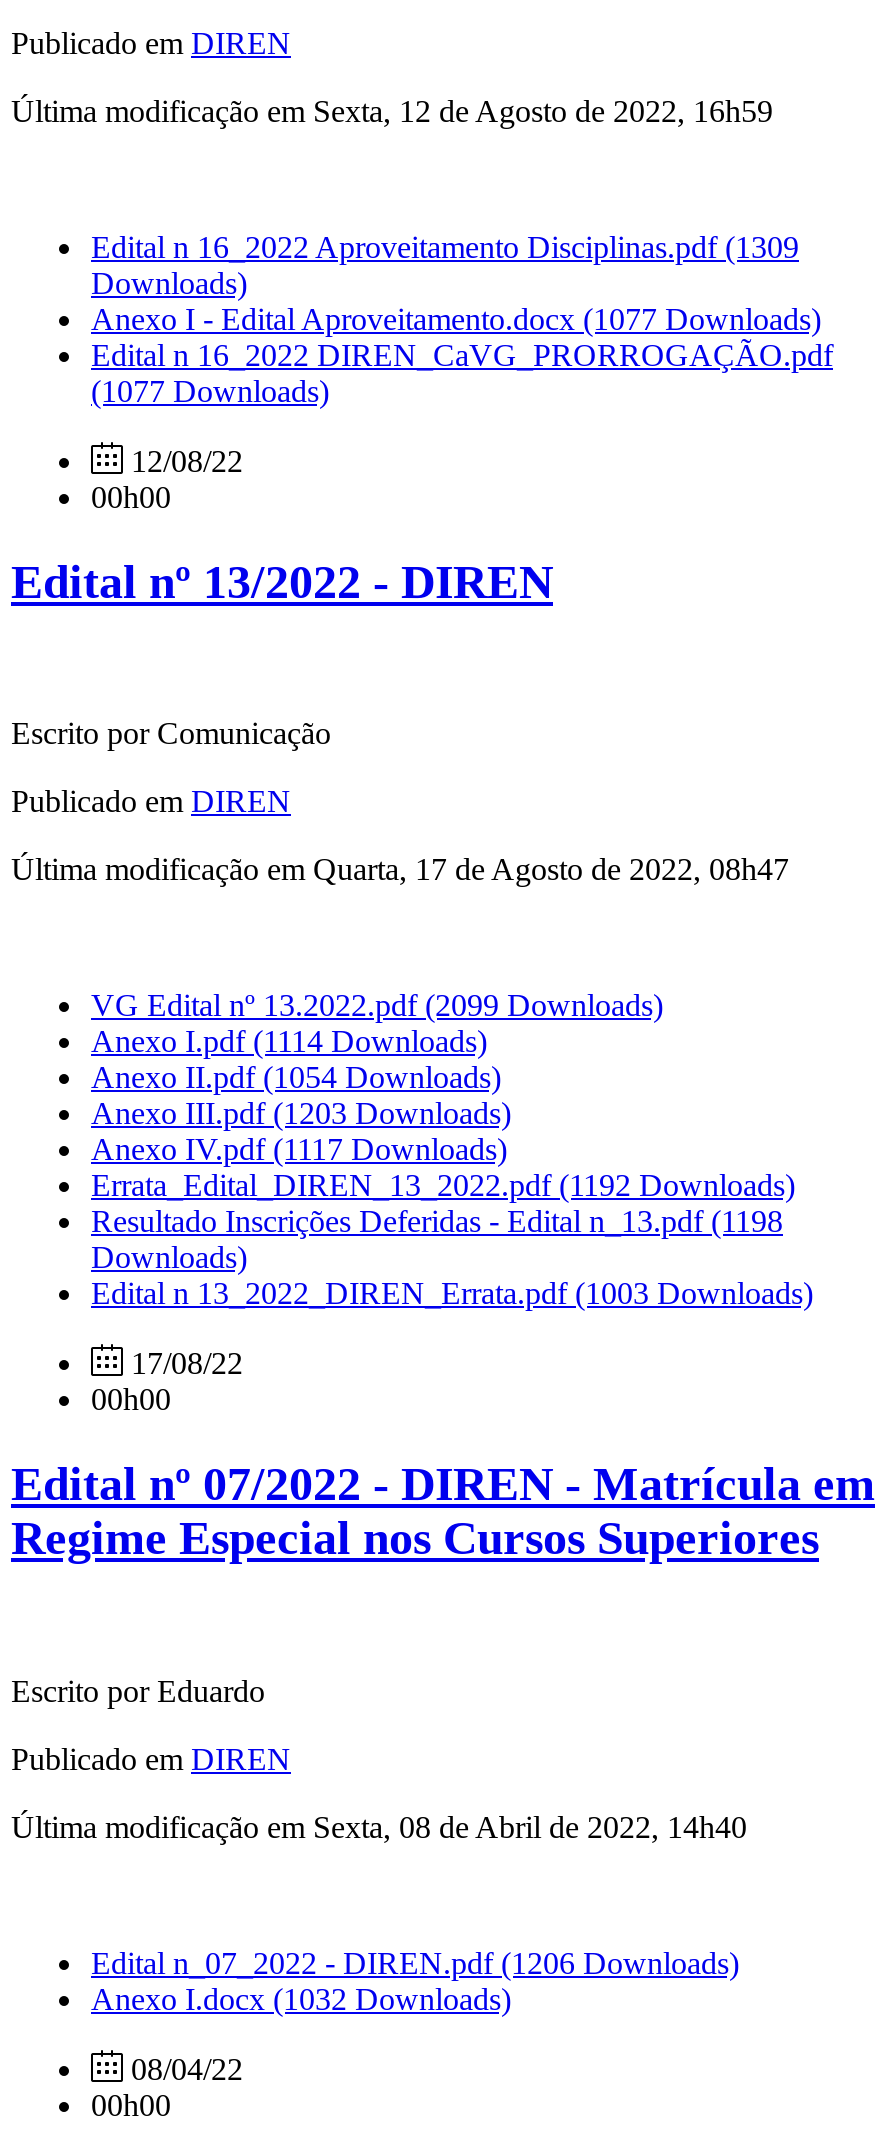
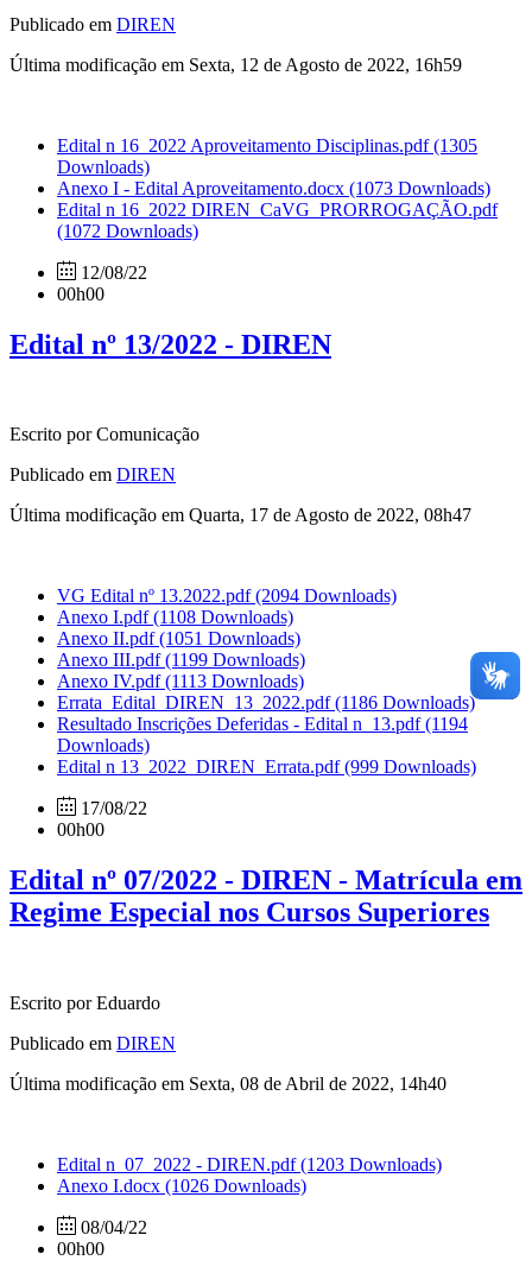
[91,229,799,263] Edital n 16_2022 Aproveitamento Disciplinas.pdf (1309 -> [57,135,477,155] Edital n 16_2022 Aproveitamento Disciplinas.pdf (1305
[91,301,821,335] Anexo I - Edital Aproveitamento.docx (1077 Downloads) -> [57,178,490,198] Anexo I - Edital Aproveitamento.docx (1073 Downloads)
[91,373,329,407] (1077 Downloads) -> [57,221,198,241] (1072 Downloads)
none -> [469,651,521,701] [image]
[91,989,663,1023] VG Edital nº 13.2022.pdf (2099 Downloads) -> [57,586,397,606] VG Edital nº 13.2022.pdf (2094 Downloads)
[91,1025,487,1059] Anexo I.pdf (1114 Downloads) -> [57,607,293,628] Anexo I.pdf (1108 Downloads)
[91,1061,501,1095] Anexo II.pdf (1054 Downloads) -> [57,629,300,649] Anexo II.pdf (1051 Downloads)
[91,1097,511,1131] Anexo III.pdf (1203 Downloads) -> [57,650,305,670] Anexo III.pdf (1199 Downloads)
[91,1133,507,1167] Anexo IV.pdf (1117 Downloads) -> [57,672,304,692] Anexo IV.pdf (1113 Downloads)
[91,1169,795,1203] Errata_Edital_DIREN_13_2022.pdf (1192 Downloads) -> [57,693,475,713] Errata_Edital_DIREN_13_2022.pdf (1186 Downloads)
[91,1205,783,1239] Resultado Inscrições Deferidas - Edital n_13.pdf (1198 -> [57,714,468,734] Resultado Inscrições Deferidas - Edital n_13.pdf (1194
[91,1277,813,1311] Edital n 13_2022_DIREN_Errata.pdf (1003 Downloads) -> [57,757,476,777] Edital n 13_2022_DIREN_Errata.pdf (999 Downloads)
[91,1947,739,1981] Edital n_07_2022 - DIREN.pdf (1206 Downloads) -> [57,1155,442,1175] Edital n_07_2022 - DIREN.pdf (1203 Downloads)
[91,1983,511,2017] Anexo I.docx (1032 Downloads) -> [57,1176,306,1196] Anexo I.docx (1026 Downloads)

